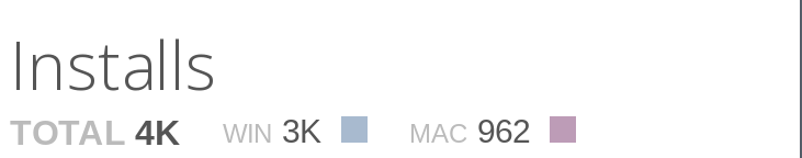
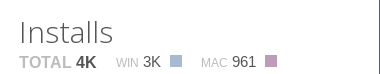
[409,111,539,148] MAC 962 -> [201,52,260,69] MAC 961

